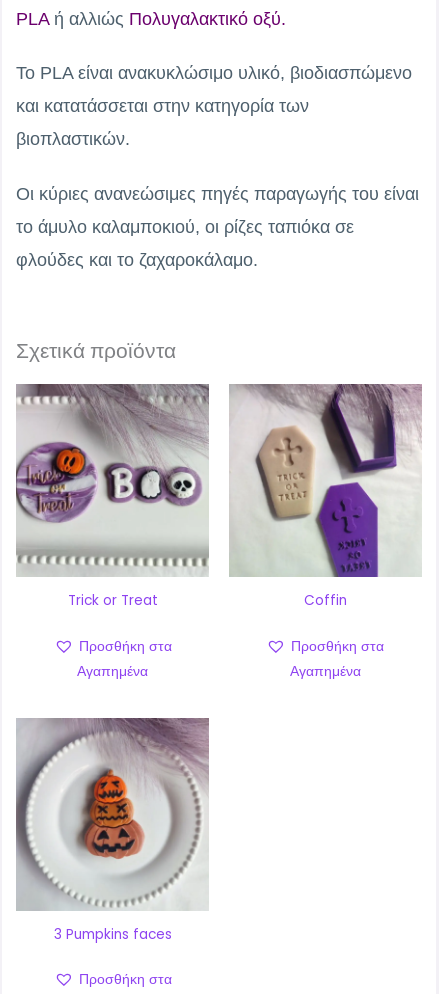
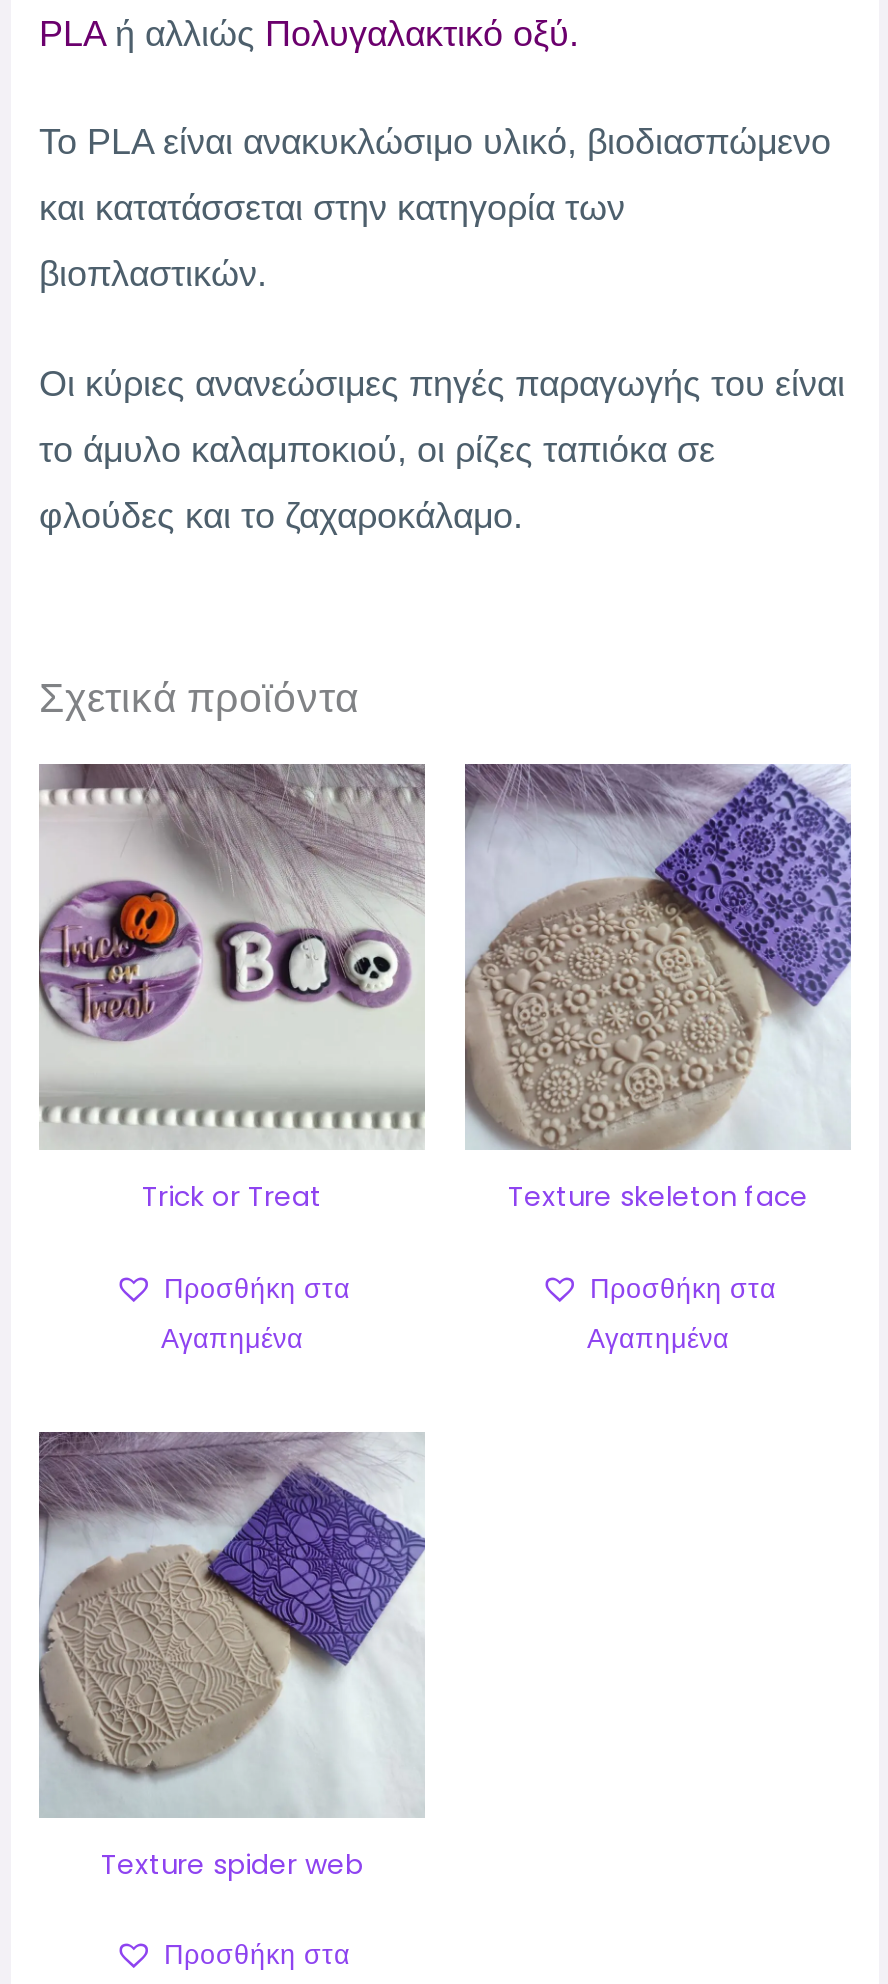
[230,384,422,610] [image] | Coffin -> [465,764,853,1217] [image] | Texture skeleton face
[16,718,209,944] [image] | 3 Pumpkins faces -> [39,1432,425,1884] [image] | Texture spider web

